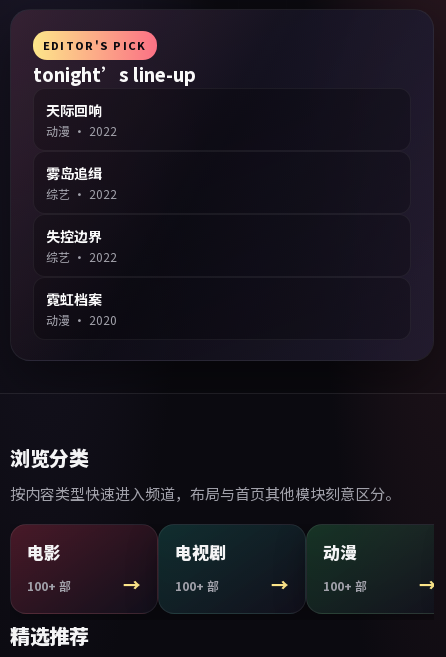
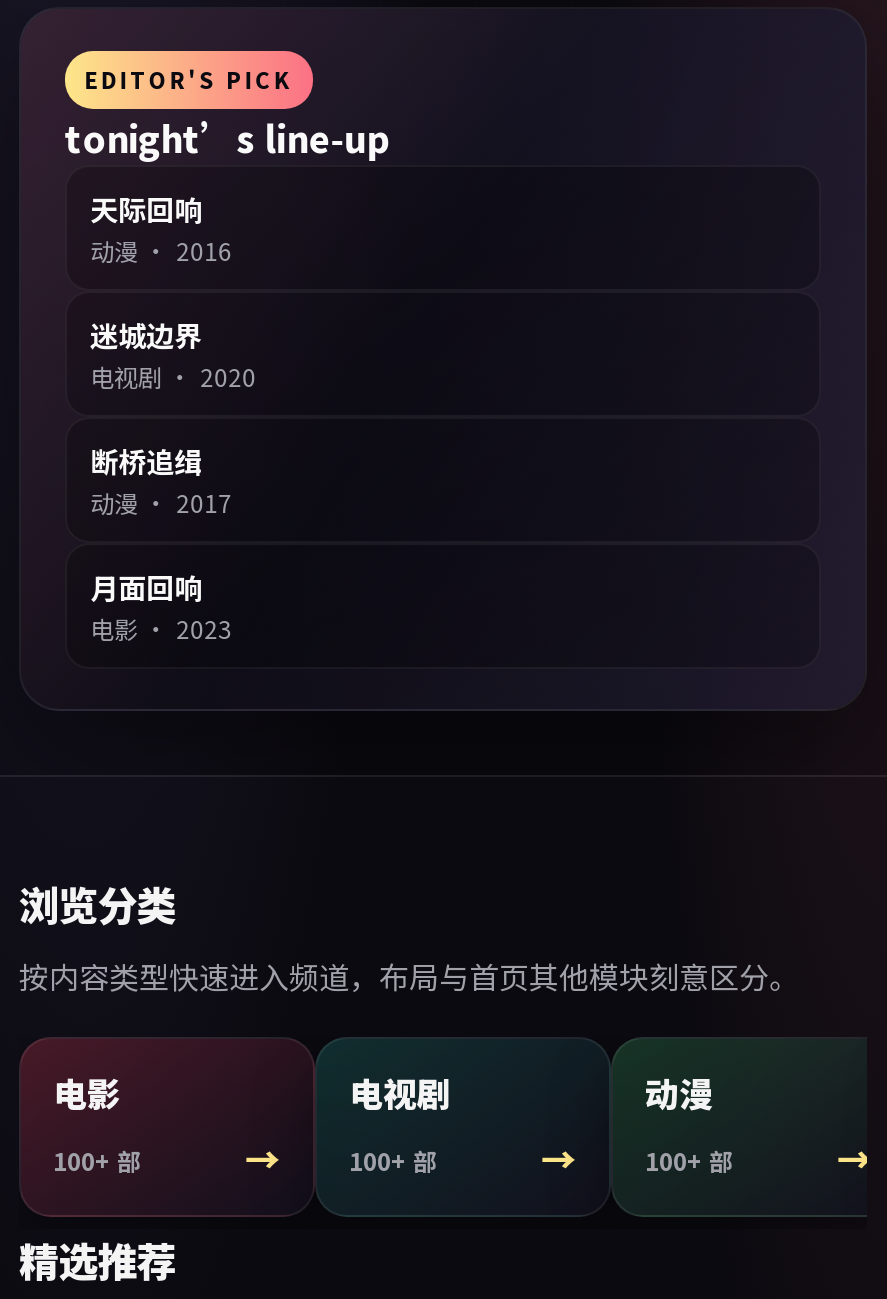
[46,122,117,139] 动漫· 2022 -> [90,234,232,268] 动漫· 2016
[46,163,117,202] 雾岛追缉 | 综艺· 2022 -> [90,316,256,394] 迷城边界 | 电视剧· 2020
[46,226,117,265] 失控边界 | 综艺· 2022 -> [90,442,232,520] 断桥追缉 | 动漫· 2017
[46,289,117,328] 霓虹档案 | 动漫· 2020 -> [90,568,232,646] 月面回响 | 电影· 2023

